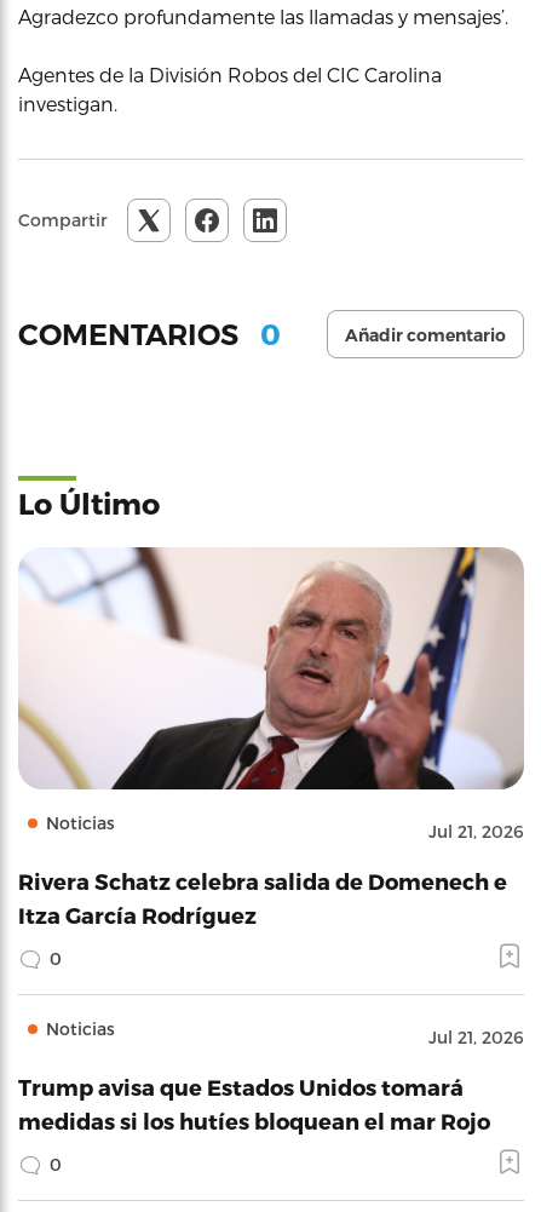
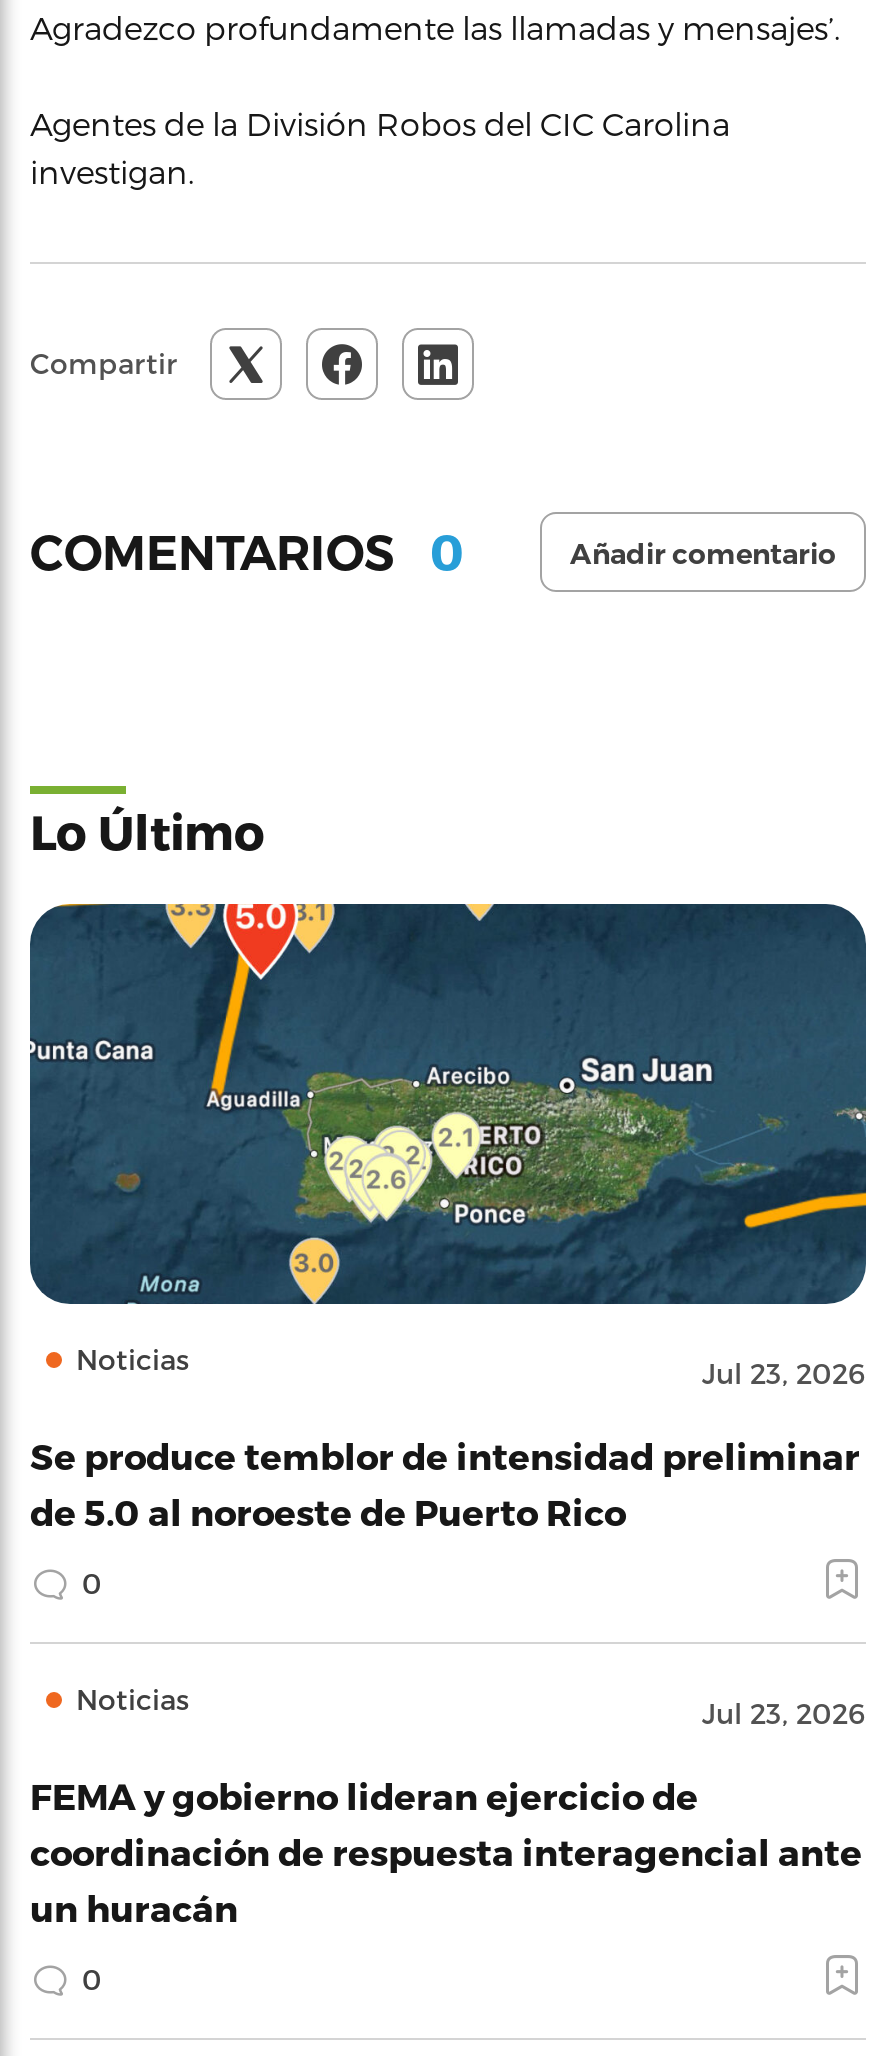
[17,546,524,841] [image] | Jul 21, 2026 -> [28,902,868,1390] [image] | Jul 23, 2026
[18,868,507,927] Rivera Schatz celebra salida de Domenech e | Itza García Rodríguez -> [30,1434,860,1532] Se produce temblor de intensidad preliminar | de 5.0 al noroeste de Puerto Rico
[428,1027,524,1047] Jul 21, 2026 -> [702,1696,866,1730] Jul 23, 2026
[18,1074,490,1133] Trump avisa que Estados Unidos tomará | medidas si los hutíes bloquean el mar Rojo -> [30,1774,862,1928] FEMA y gobierno lideran ejercicio de | coordinación de respuesta interagencial ante | un huracán

